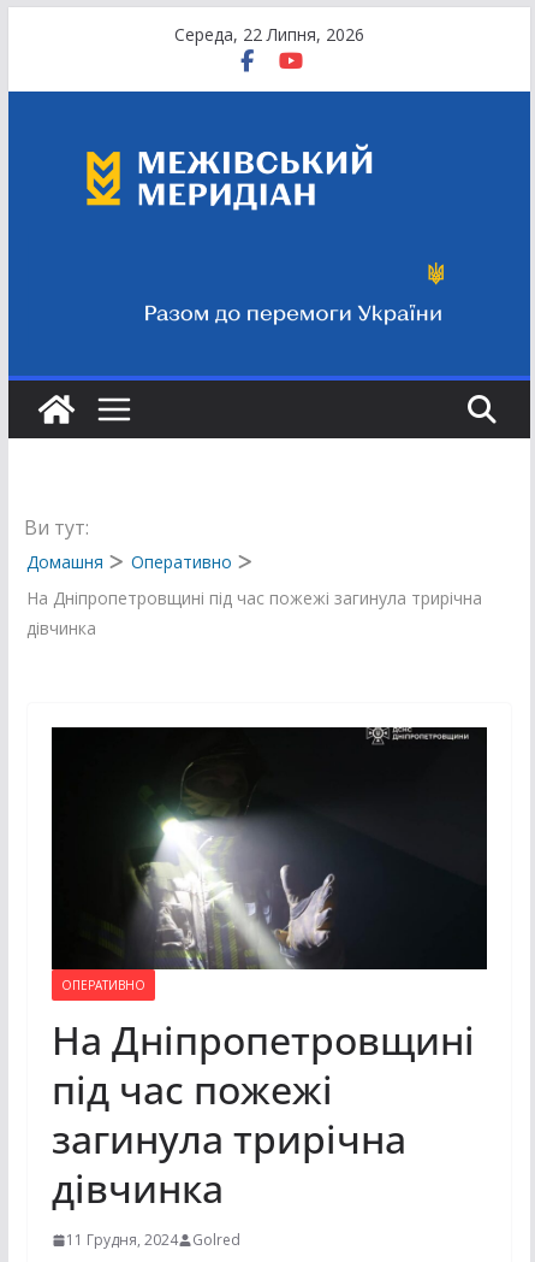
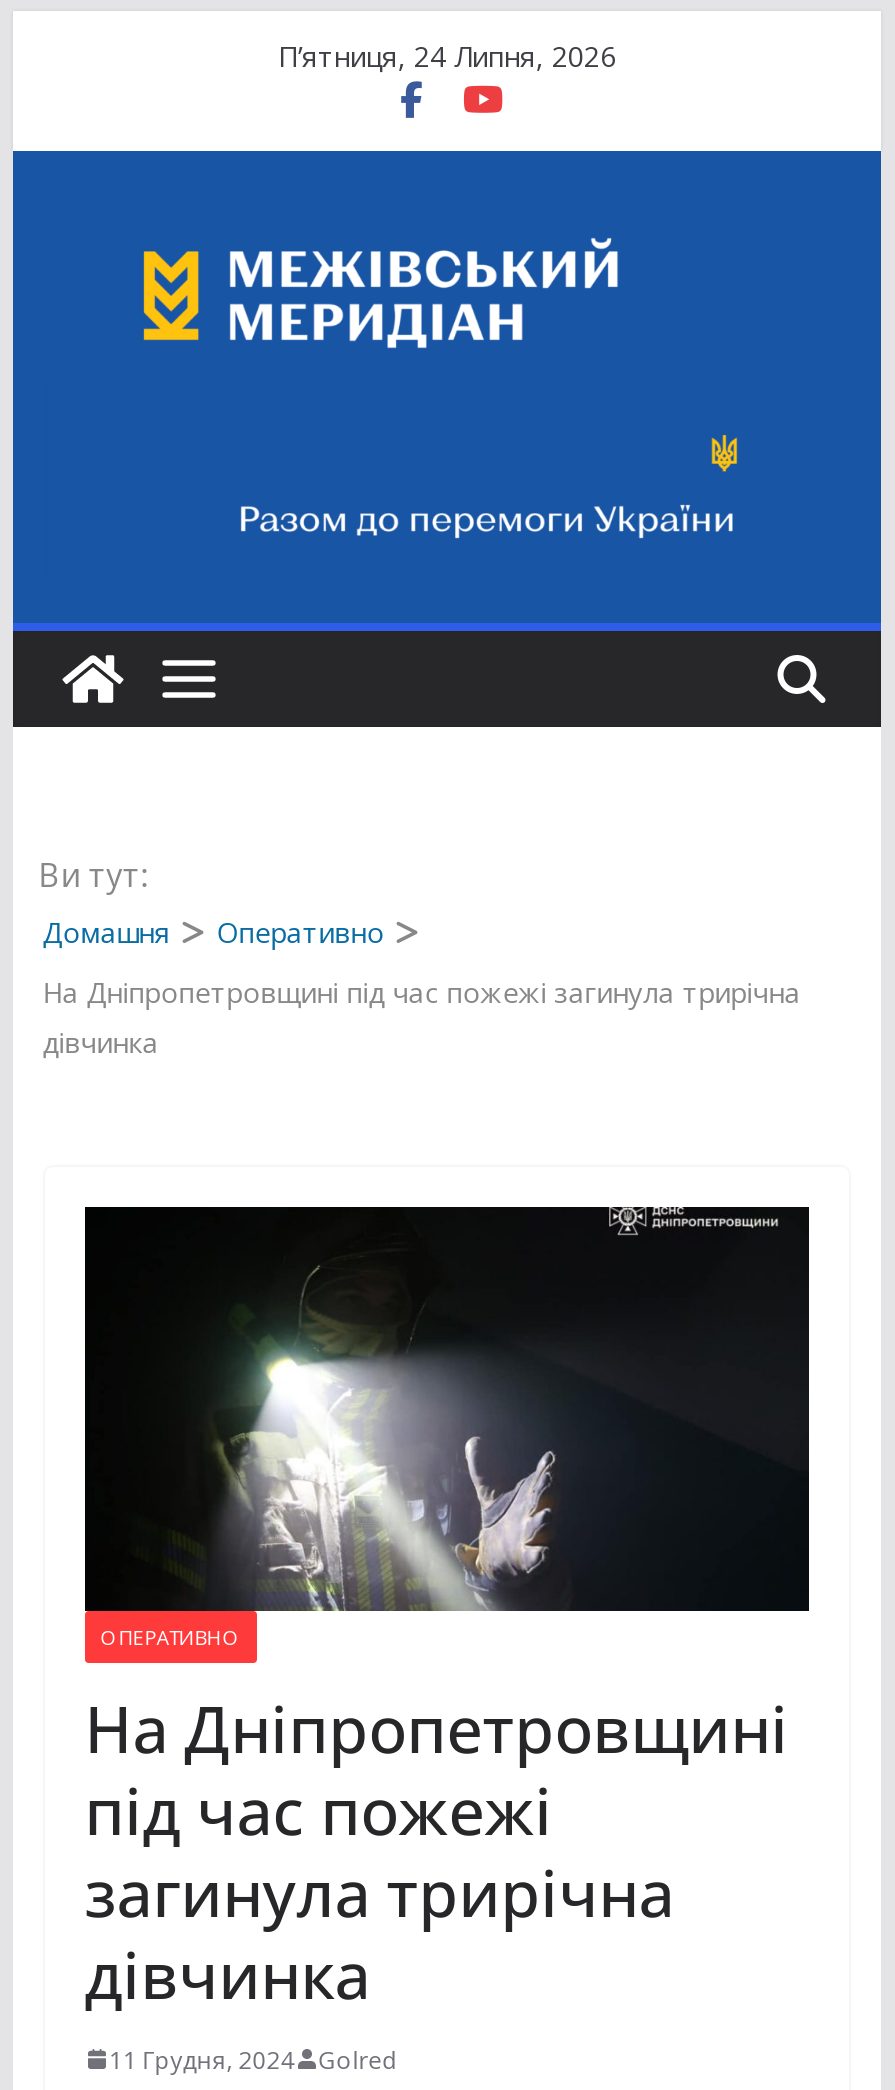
[174,23,364,46] Середа, 22 Липня, 2026 -> [278,37,616,75] П’ятниця, 24 Липня, 2026

